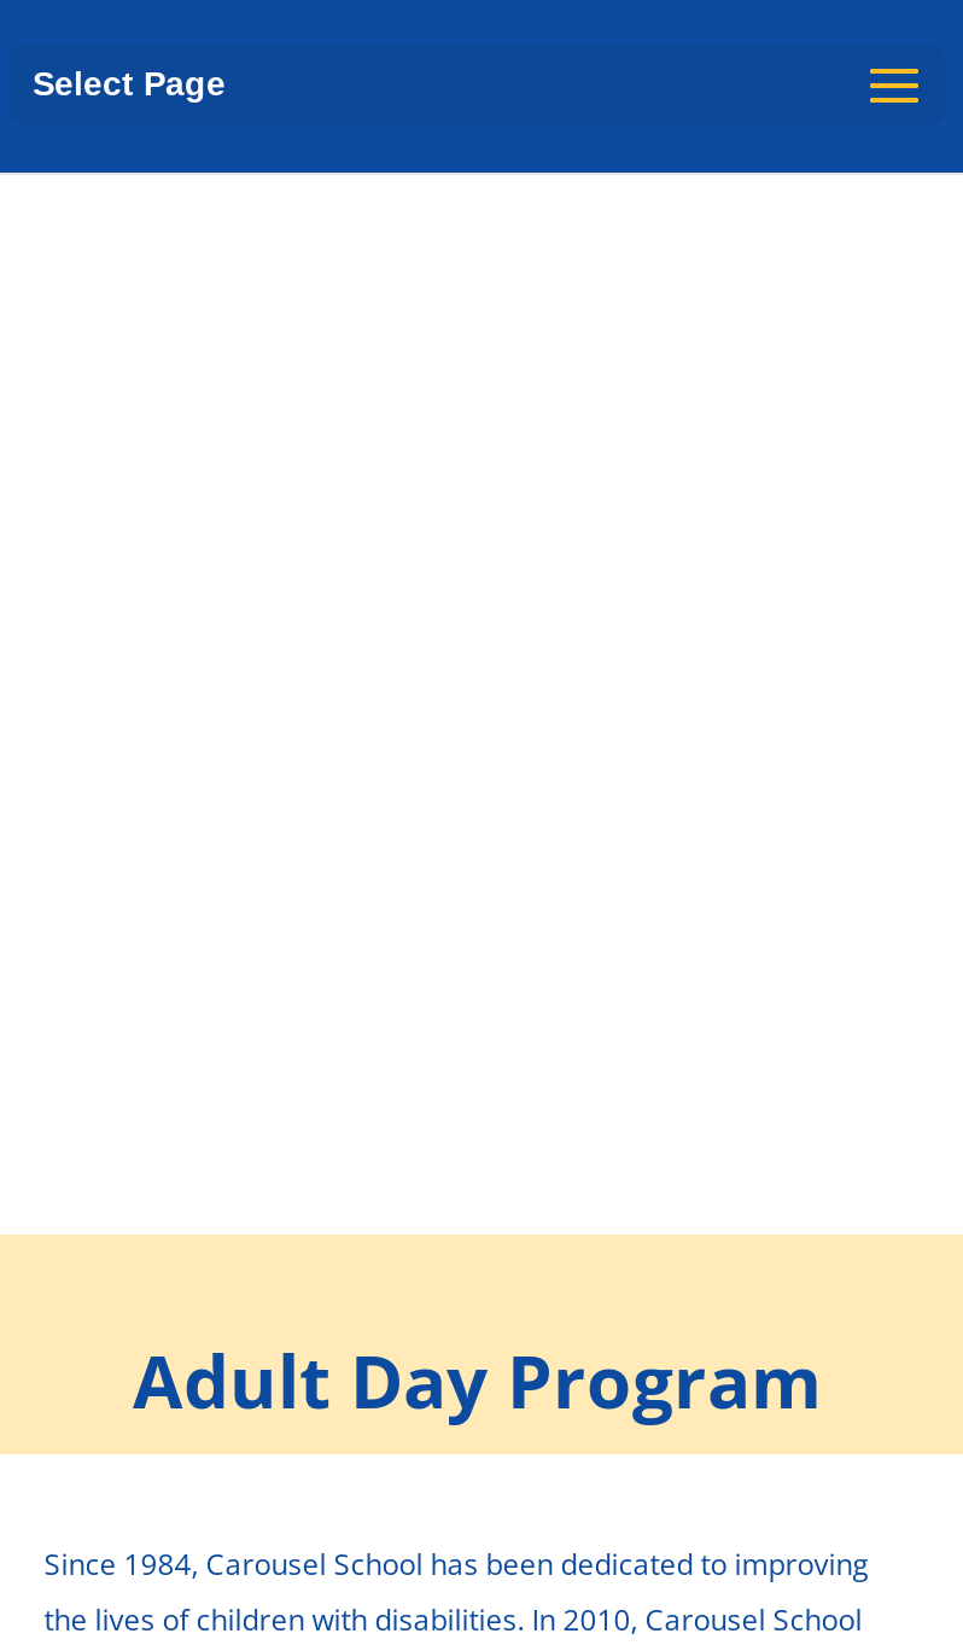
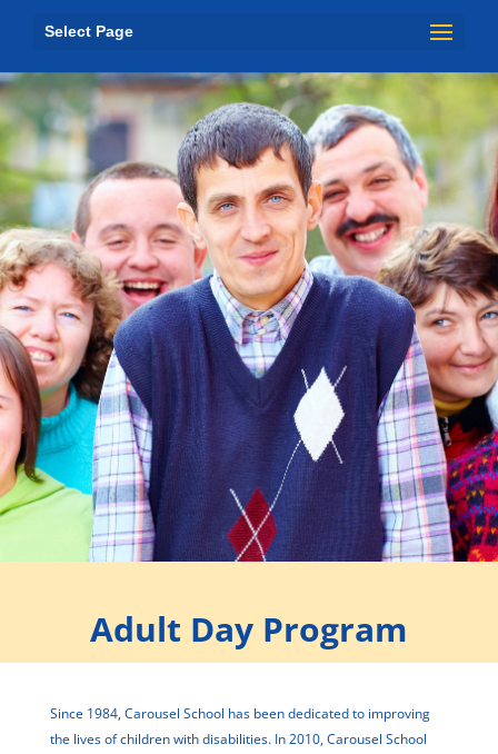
none -> [3,71,495,563] [image]

